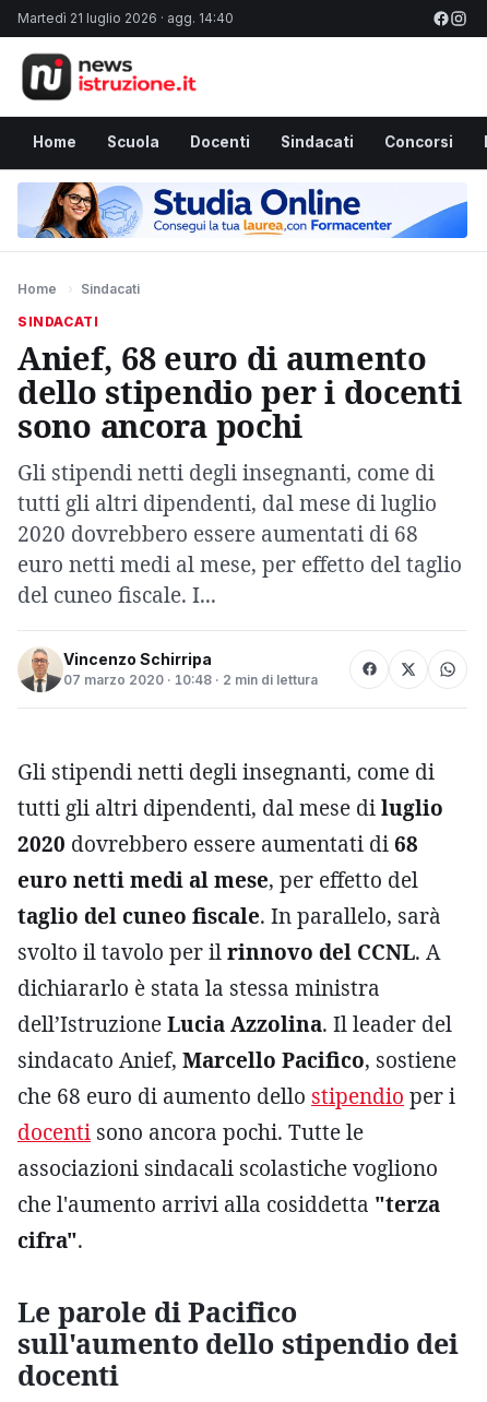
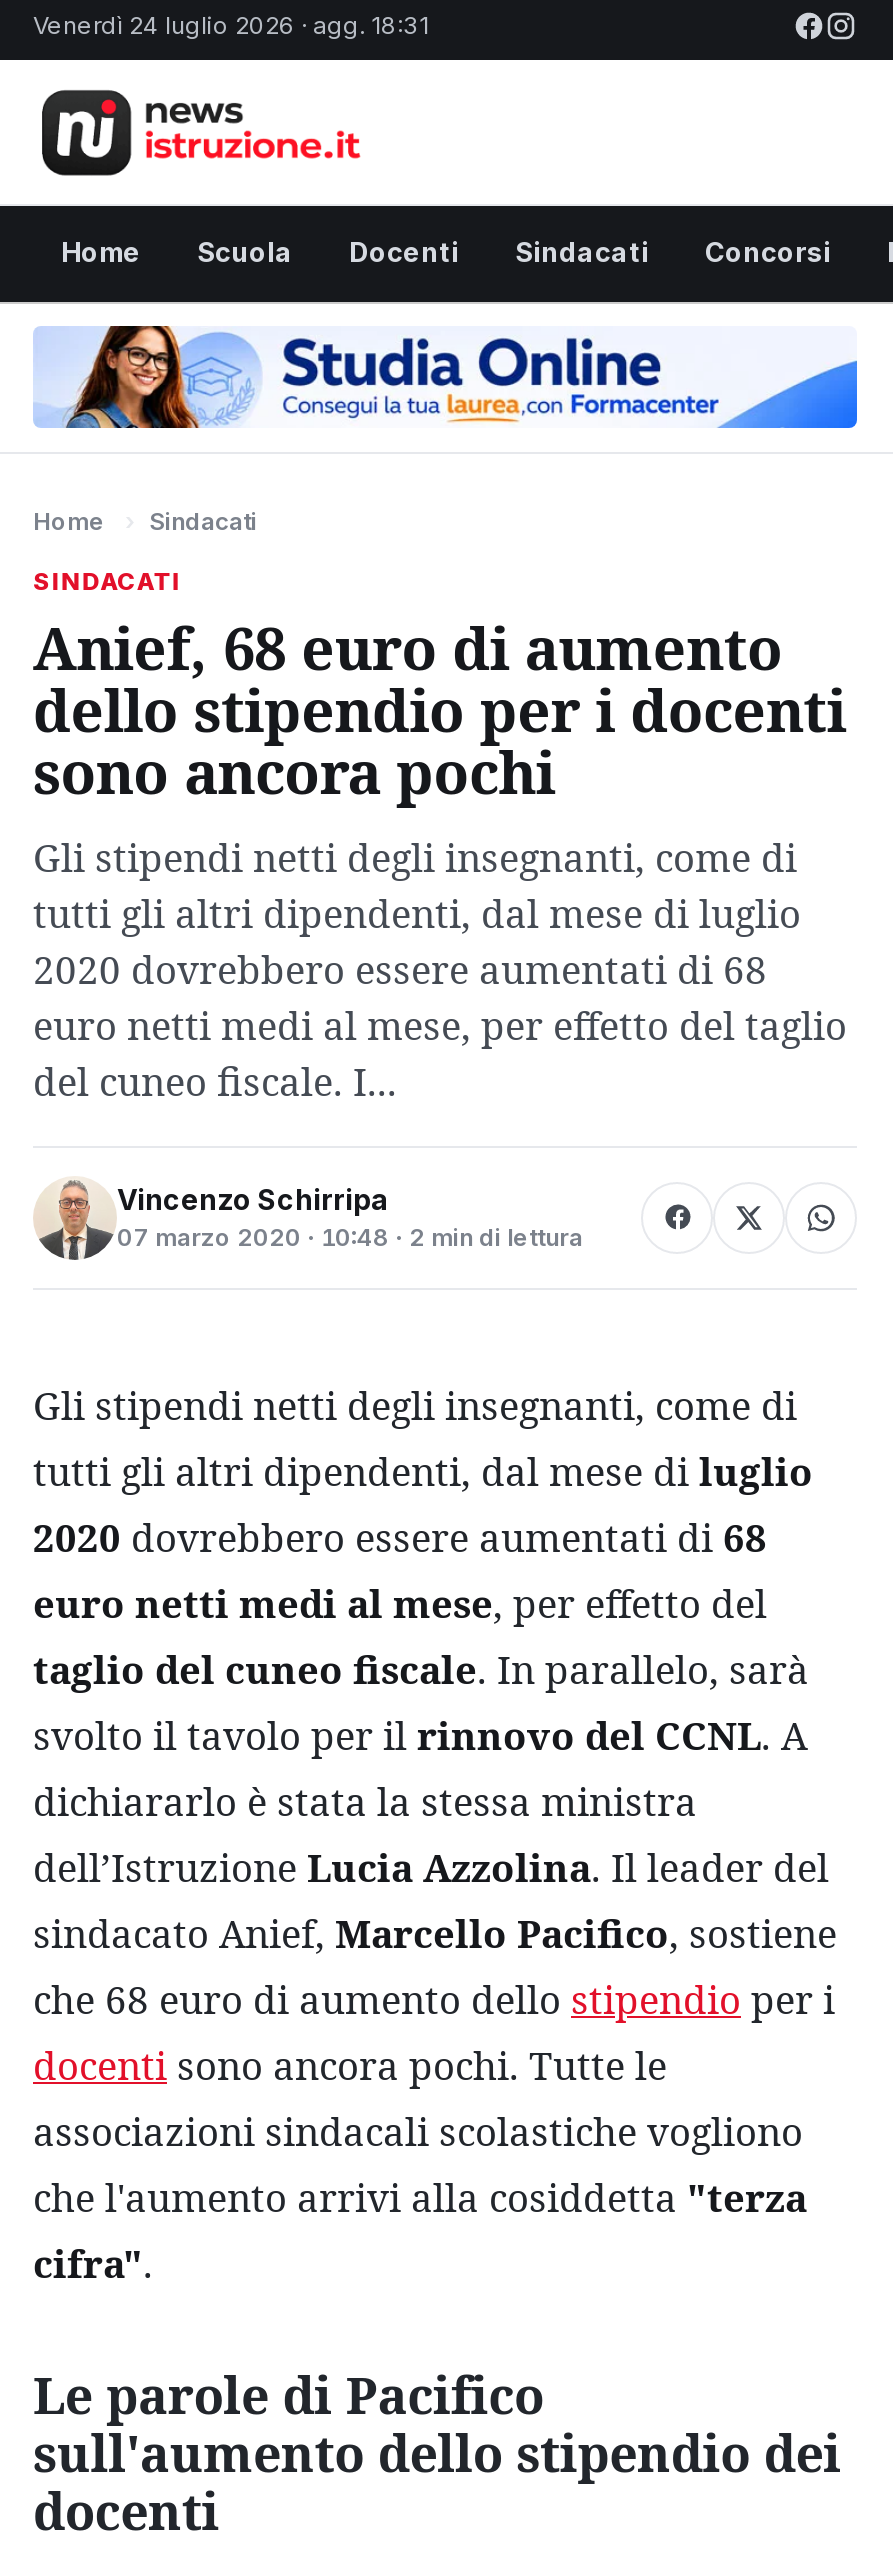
[17,10,234,26] Martedì 21 luglio 2026 · agg. 14:40 -> [33,10,429,40] Venerdì 24 luglio 2026 · agg. 18:31

